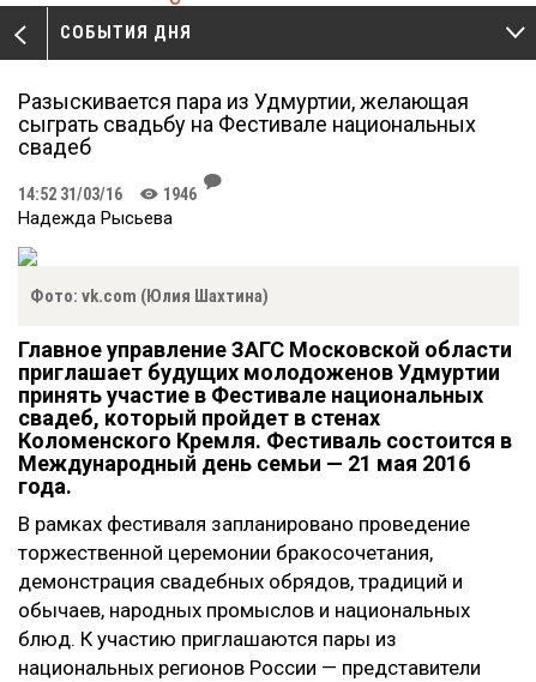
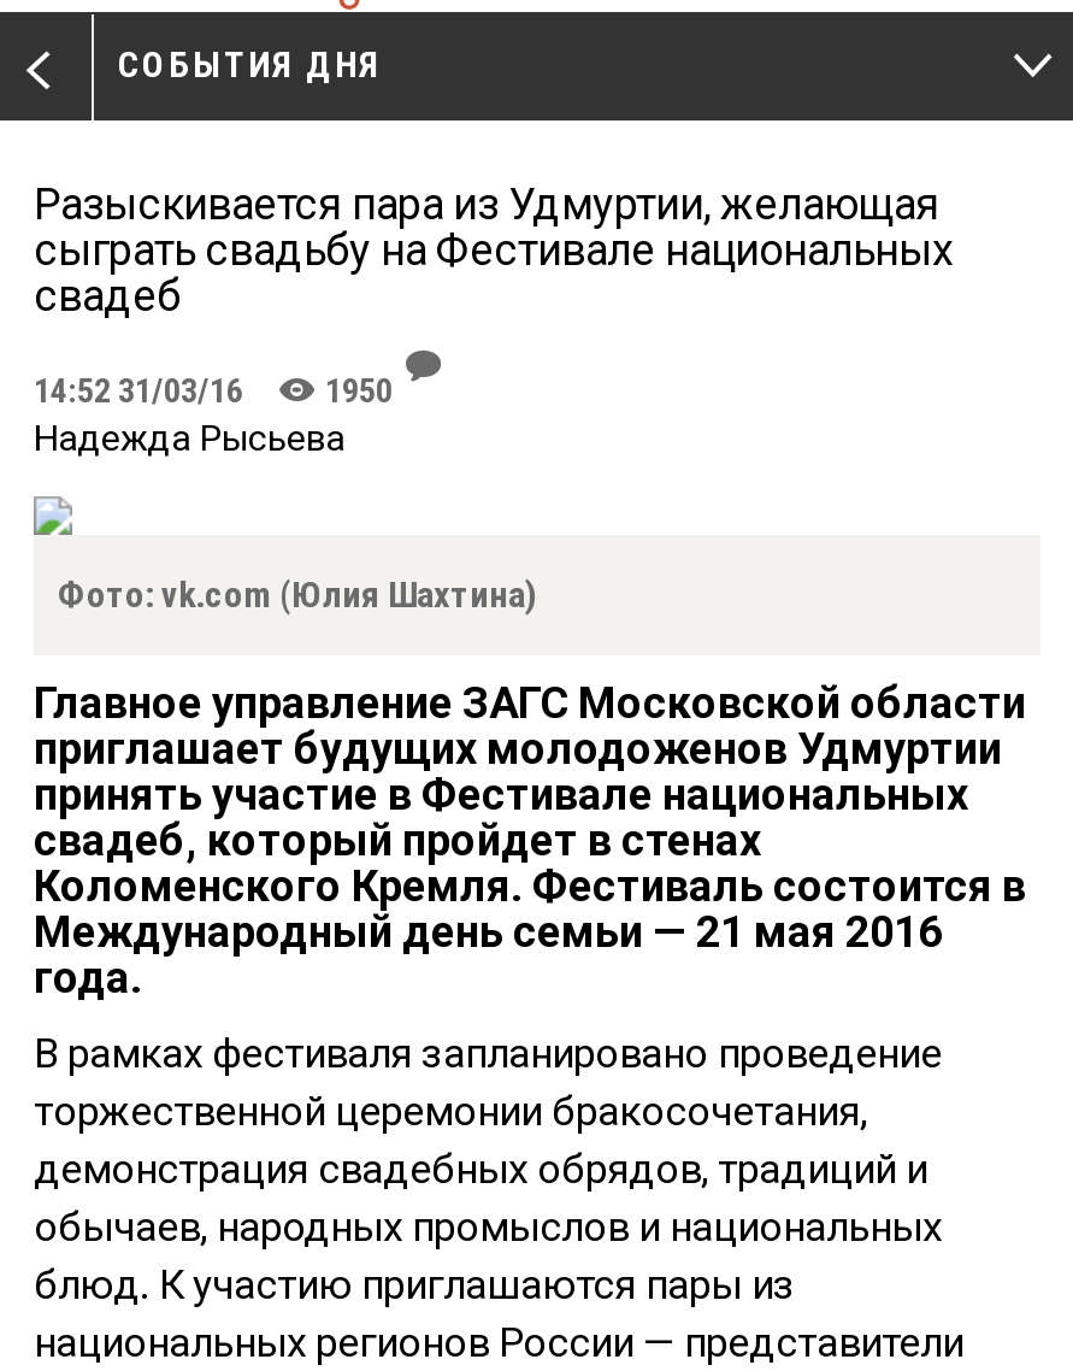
[18,185,197,204] 14:52 31/03/16 K 1946 -> [34,371,393,410] 14:52 31/03/16 K 1950

